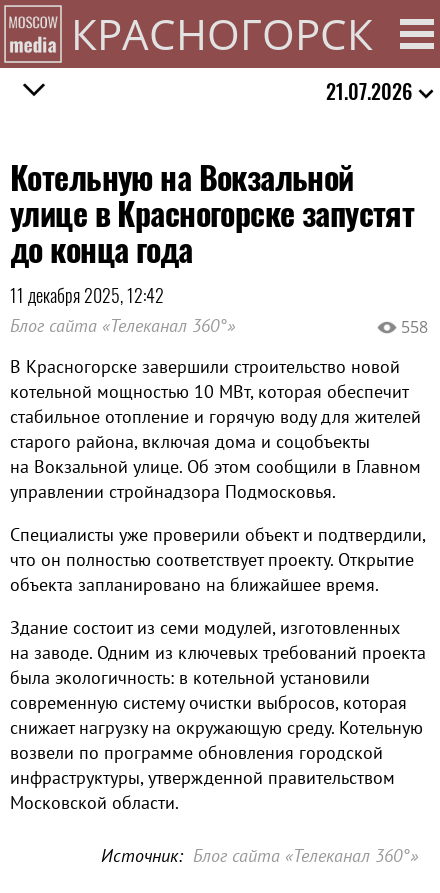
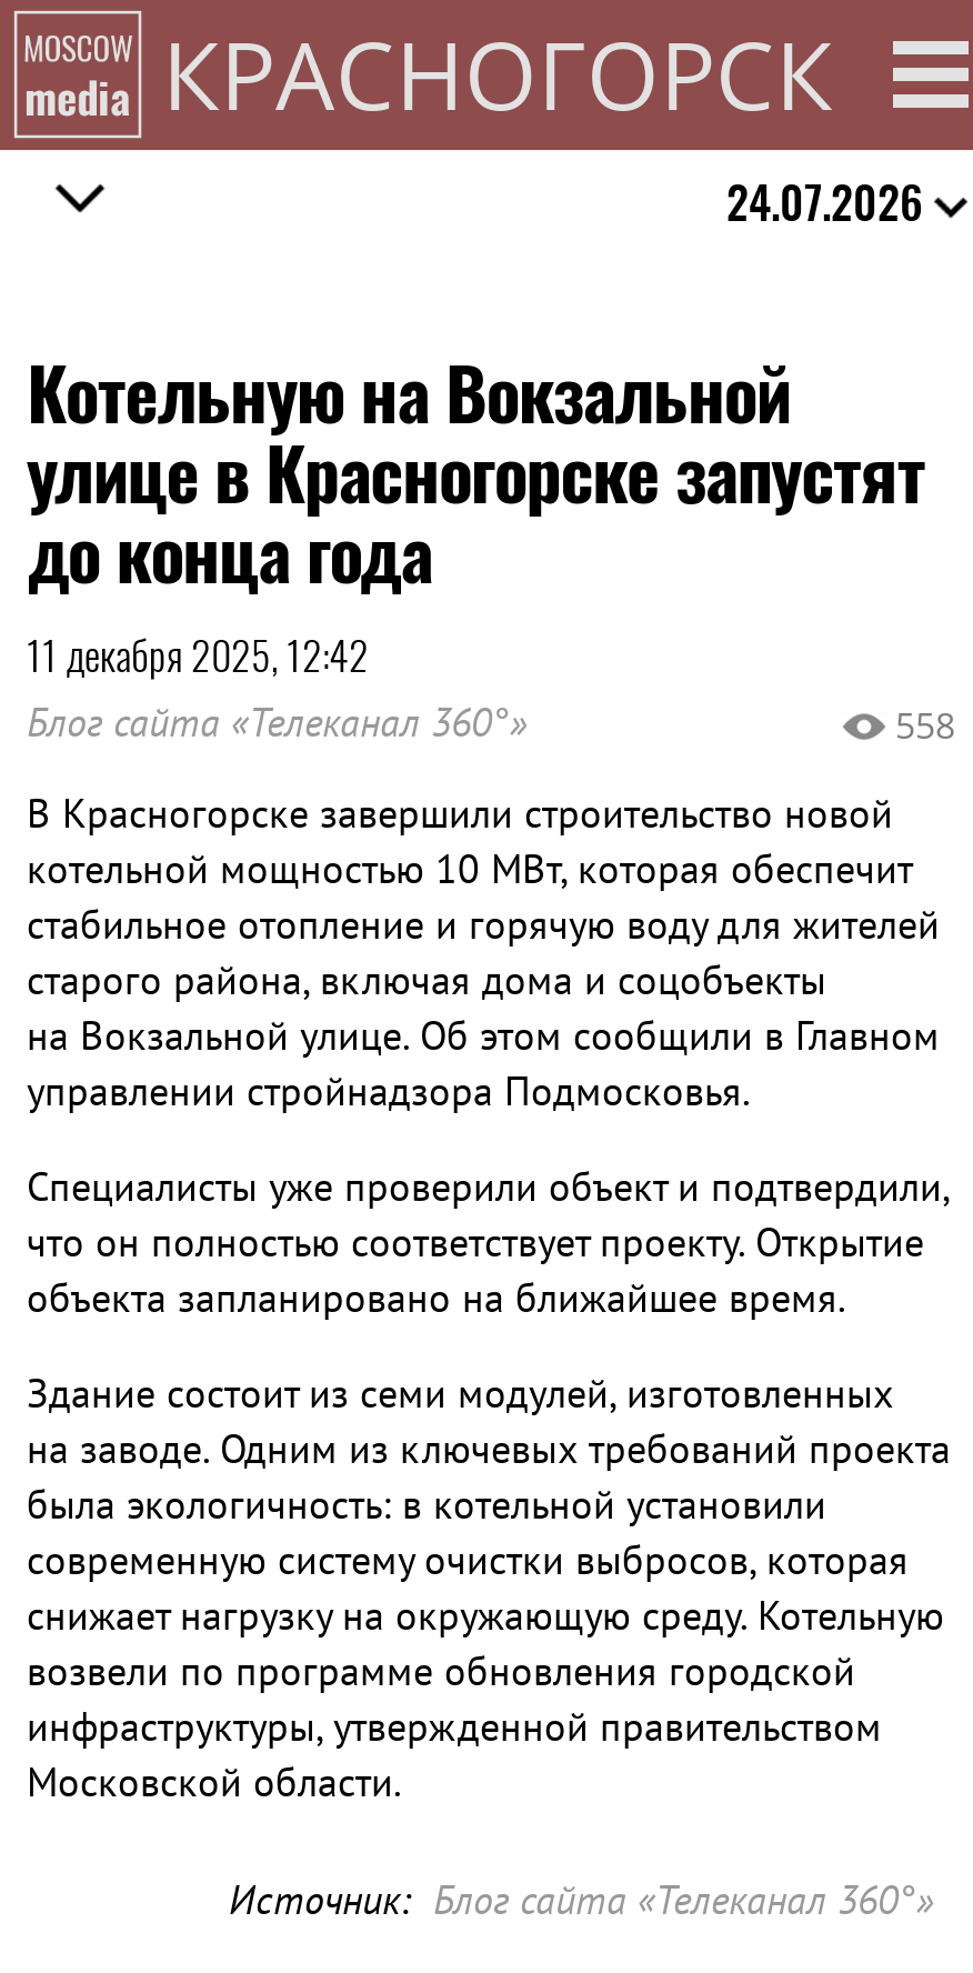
[325,76,411,106] 21.07.2026 -> [726,168,922,234] 24.07.2026

